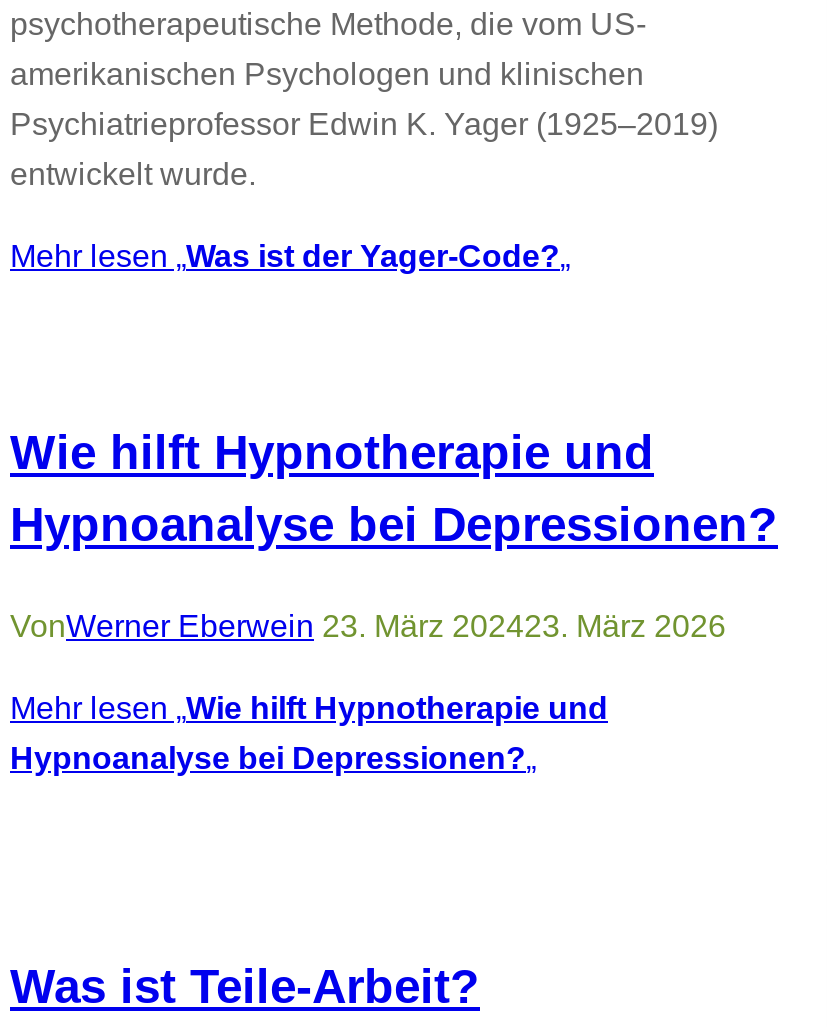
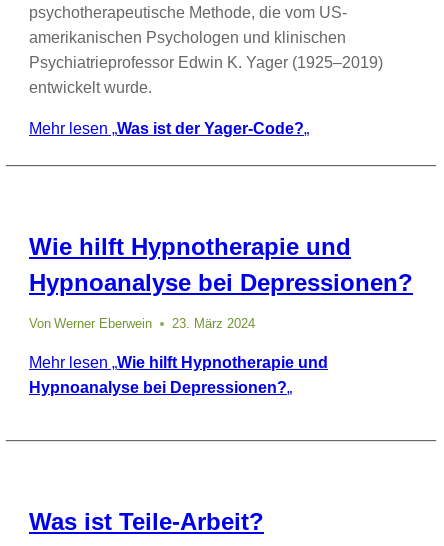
[10,610,726,644] VonWerner Eberwein 23. März 202423. März 2026 -> [29,316,255,331] Von Werner Eberwein | 23. März 2024

